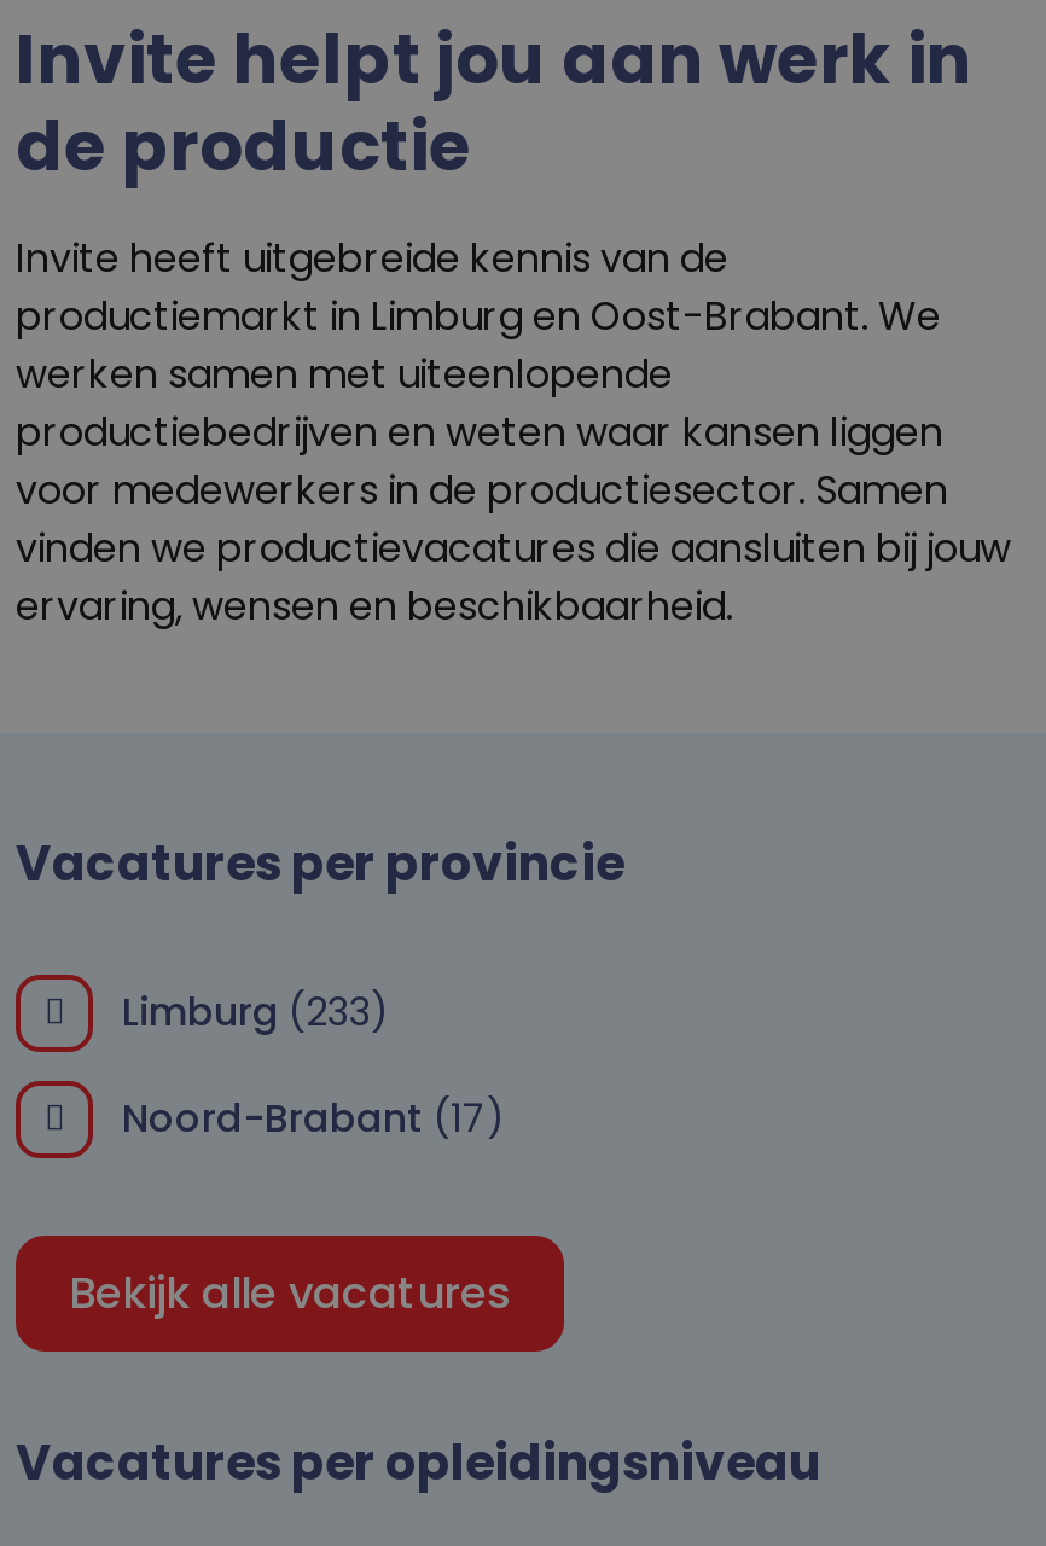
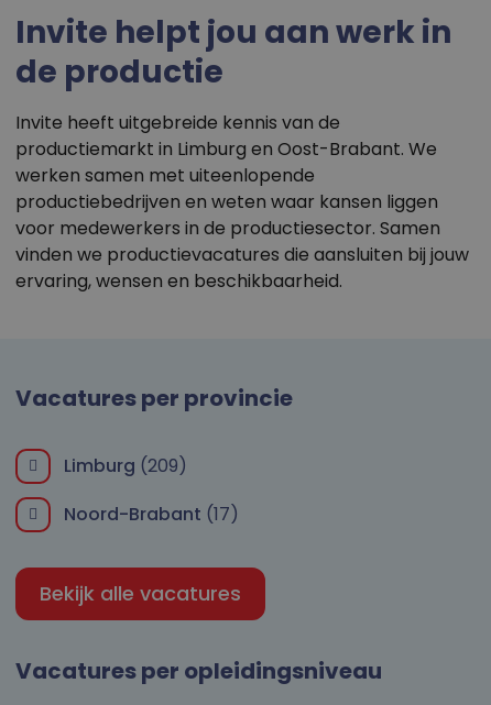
[122,984,390,1040] Limburg (233) -> [64,453,187,478] Limburg (209)

